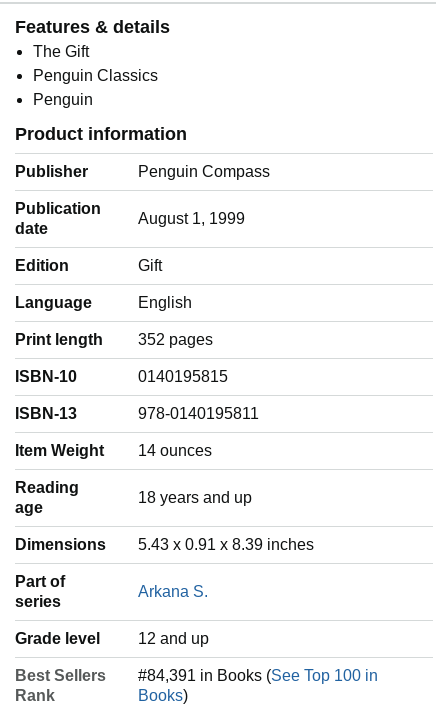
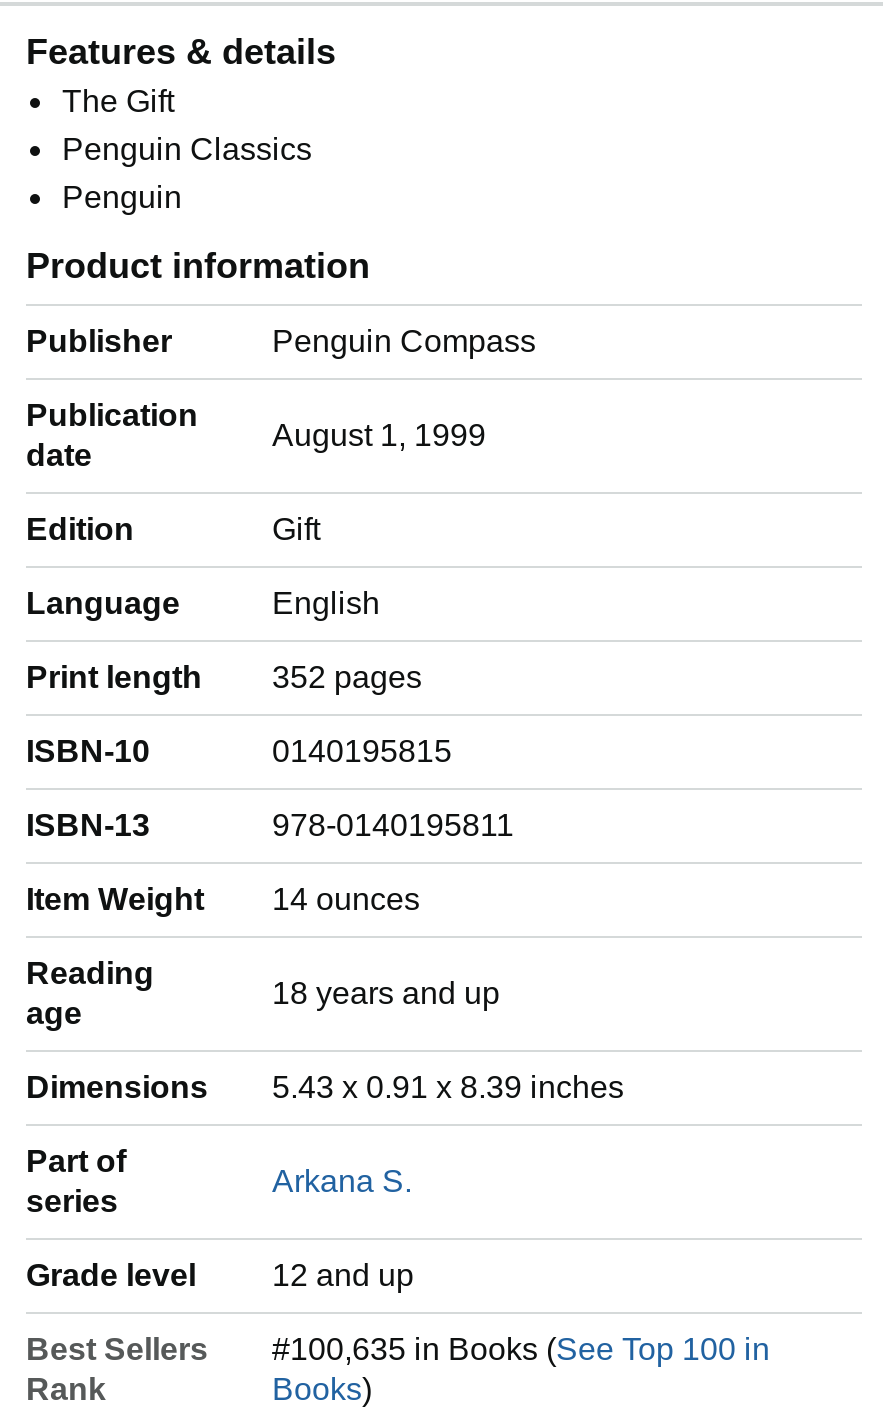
[138,667,378,684] #84,391 in Books (See Top 100 in -> [272,1332,770,1366] #100,635 in Books (See Top 100 in

